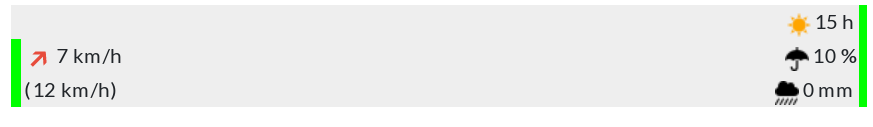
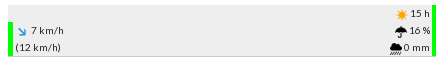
[813,44,855,68] 10 % -> [409,24,430,36] 16 %

